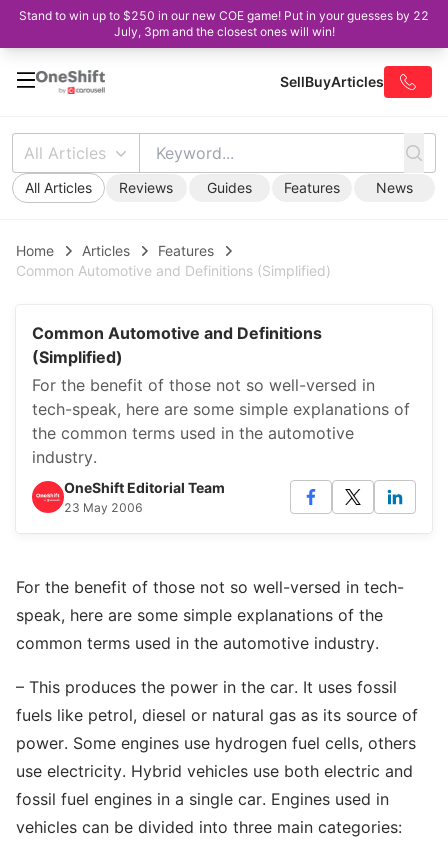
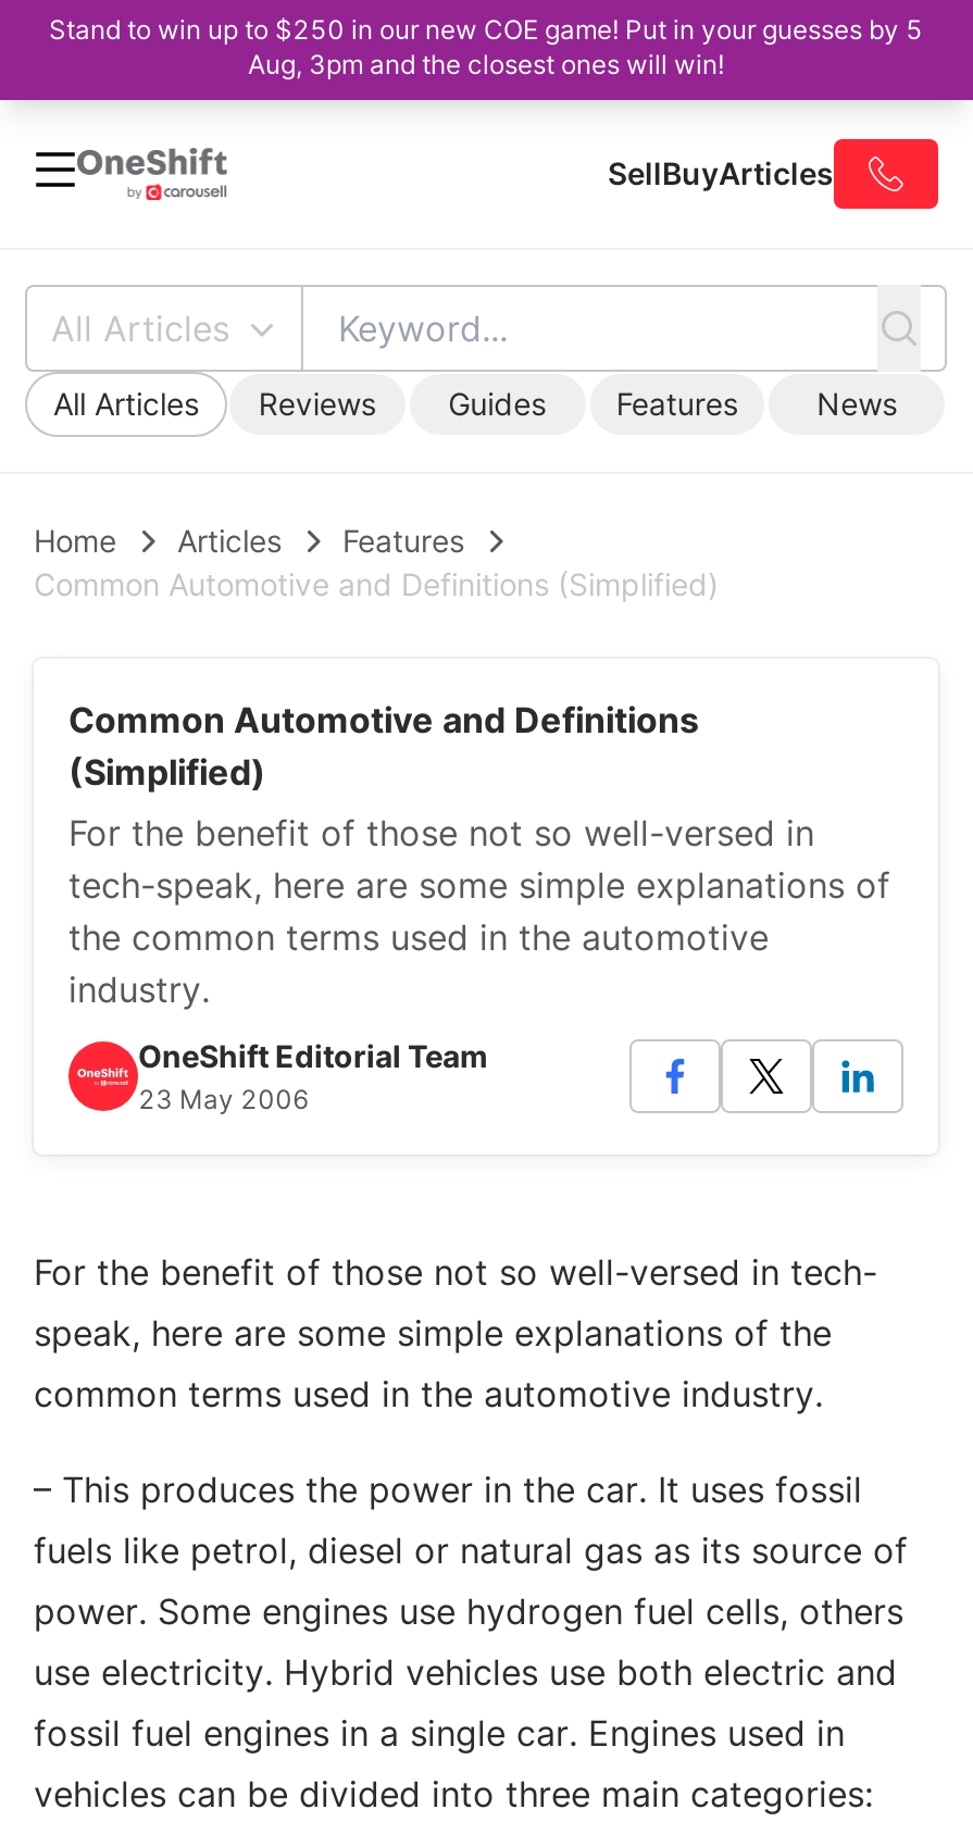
[19,8,429,23] Stand to win up to $250 in our new COE game! Put in your guesses by 22 -> [49,13,923,46] Stand to win up to $250 in our new COE game! Put in your guesses by 5
[113,24,334,39] July, 3pm and the closest ones will win! -> [248,48,724,80] Aug, 3pm and the closest ones will win!

